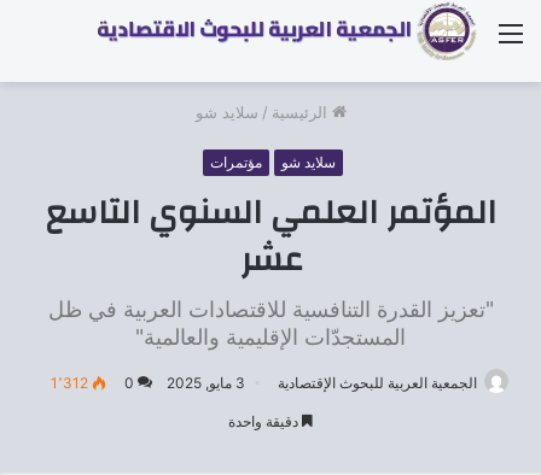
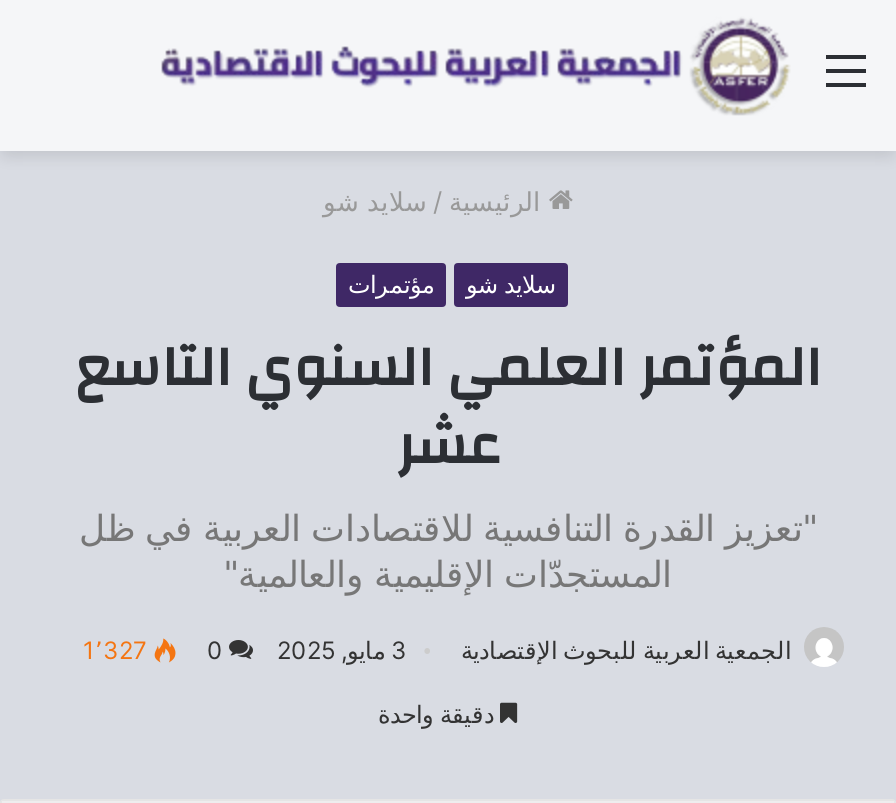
[51,374,134,392] 1٬312 0 -> [83,635,223,665] 1٬327 0

